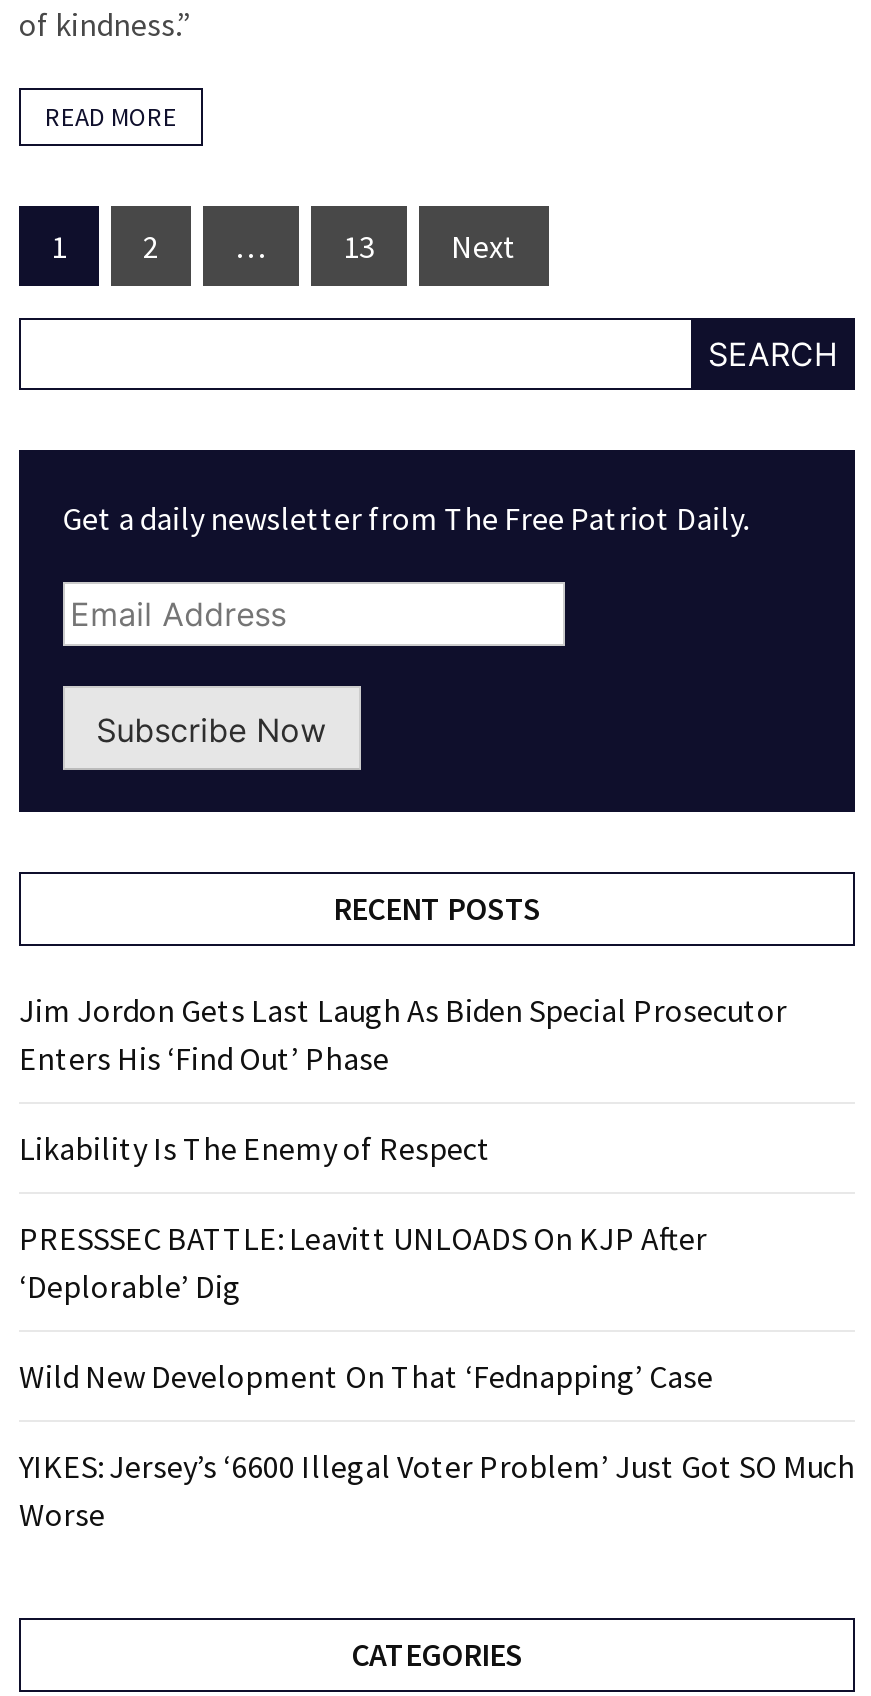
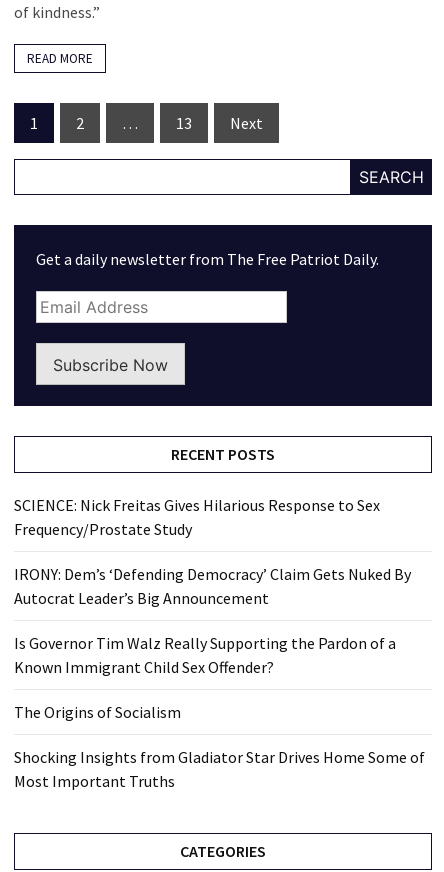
[19,990,787,1078] Jim Jordon Gets Last Laugh As Biden Special Prosecutor | Enters His ‘Find Out’ Phase -> [14,495,380,539] SCIENCE: Nick Freitas Gives Hilarious Response to Sex | Frequency/Prostate Study
[19,1128,491,1168] Likability Is The Enemy of Respect -> [14,564,411,608] IRONY: Dem’s ‘Defending Democracy’ Claim Gets Nuked By | Autocrat Leader’s Big Announcement
[19,1218,707,1306] PRESSSEC BATTLE: Leavitt UNLOADS On KJP After | ‘Deplorable’ Dig -> [14,633,396,677] Is Governor Tim Walz Really Supporting the Pardon of a | Known Immigrant Child Sex Offender?
[19,1356,713,1396] Wild New Development On That ‘Fednapping’ Case -> [14,702,181,722] The Origins of Socialism
[19,1446,855,1534] YIKES: Jersey’s ‘6600 Illegal Voter Problem’ Just Got SO Much | Worse -> [14,747,425,791] Shocking Insights from Gladiator Star Drives Home Some of | Most Important Truths

